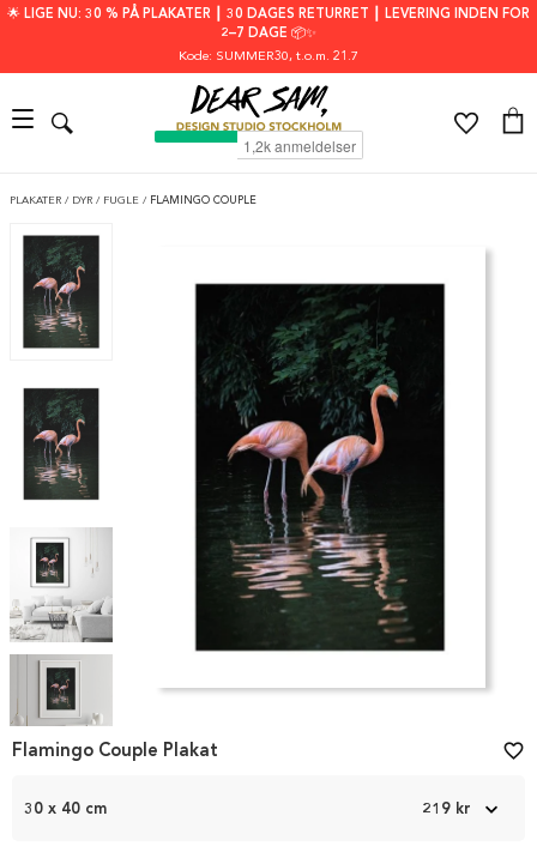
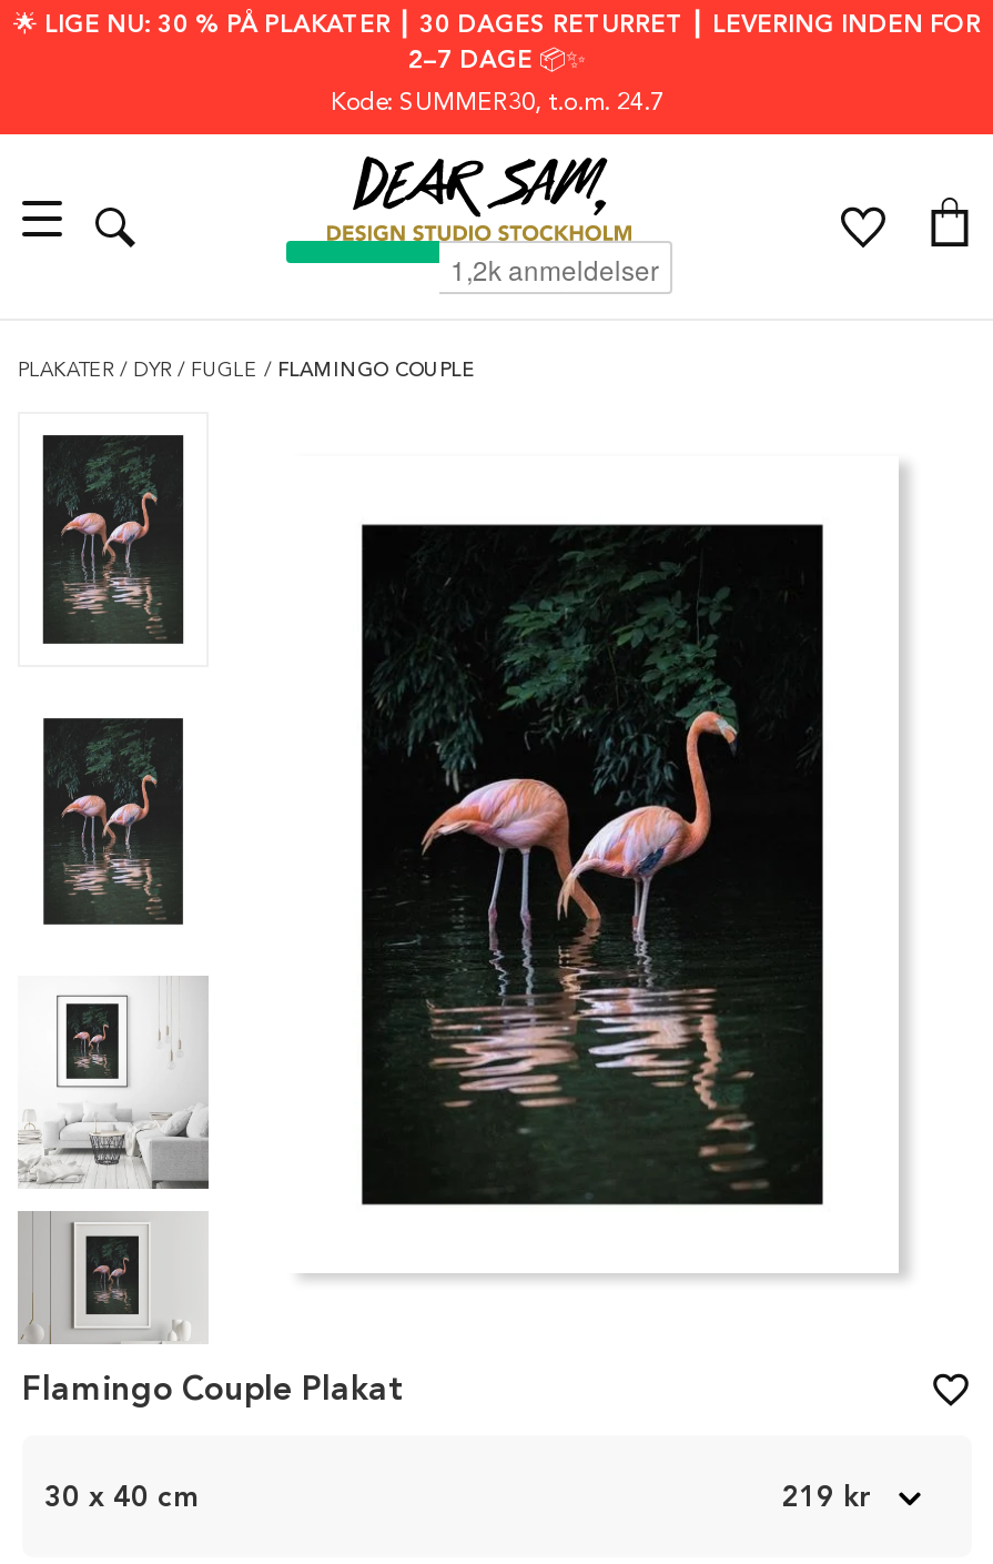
[179,47,358,64] Kode: SUMMER30, t.o.m. 21.7 -> [331,85,663,117] Kode: SUMMER30, t.o.m. 24.7

